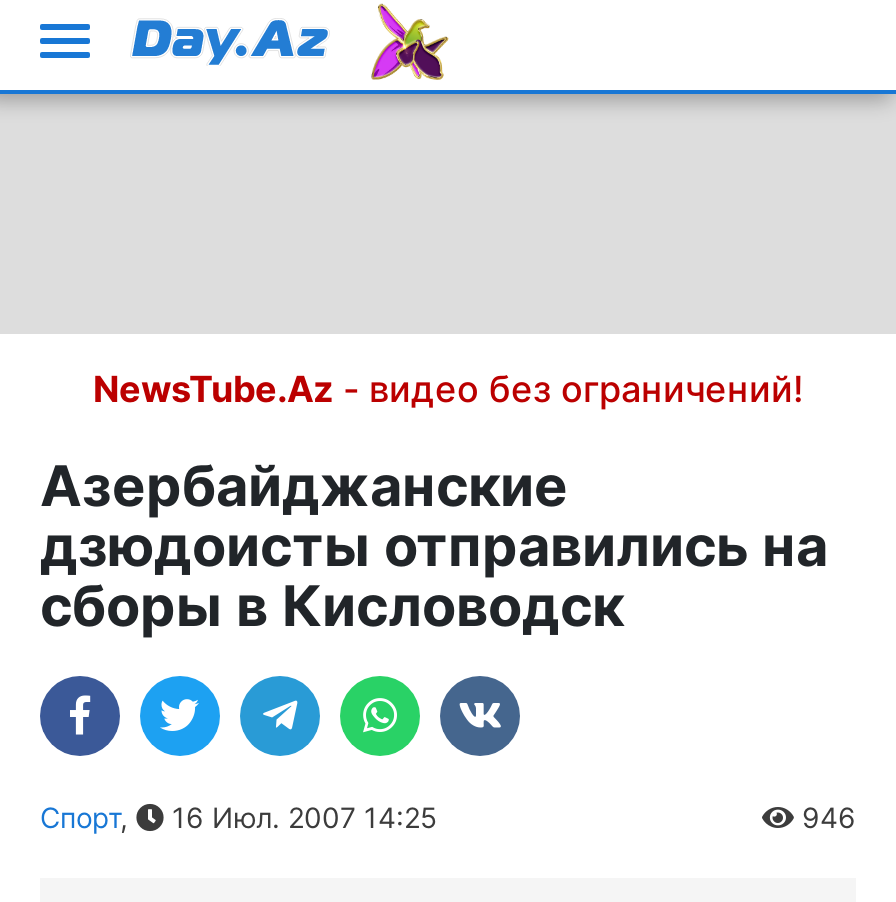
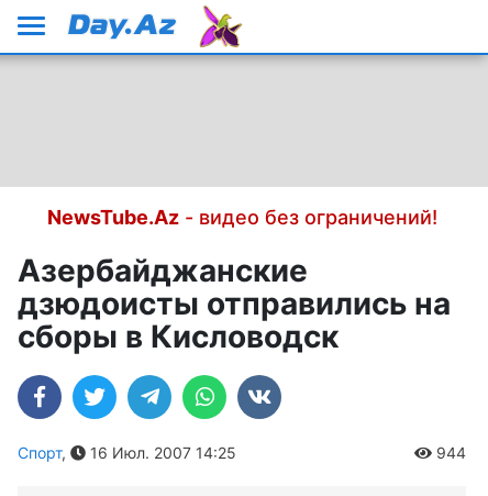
[794,800,856,834] 946 -> [432,443,466,462] 944

